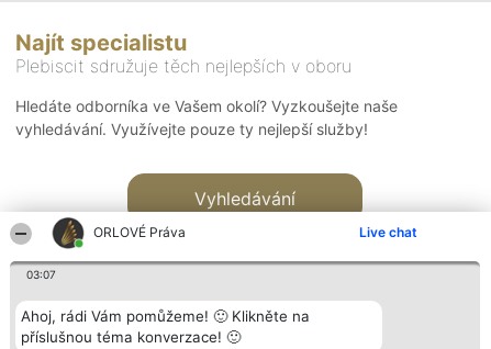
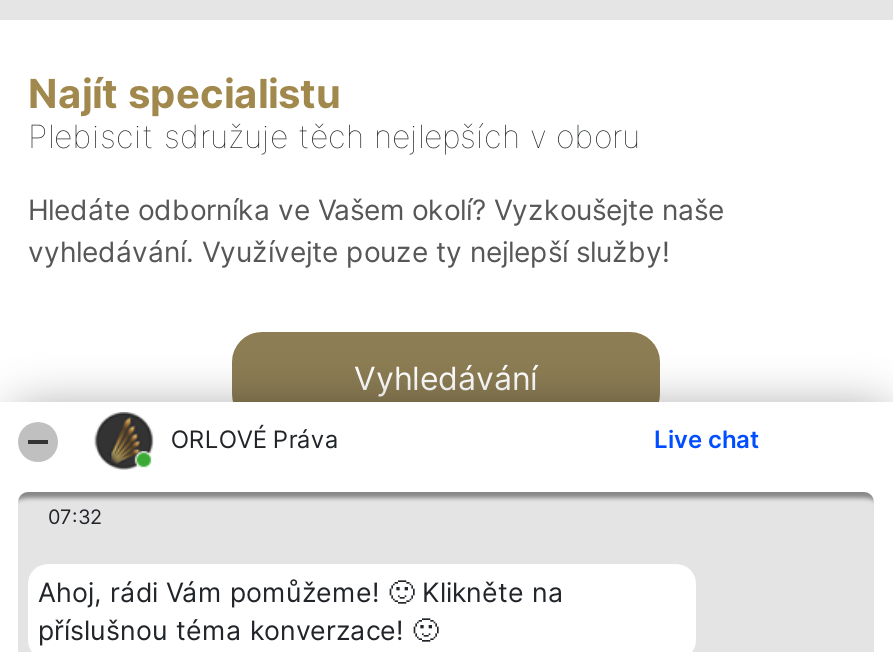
[26,268,56,281] 03:07 -> [48,504,102,528] 07:32

